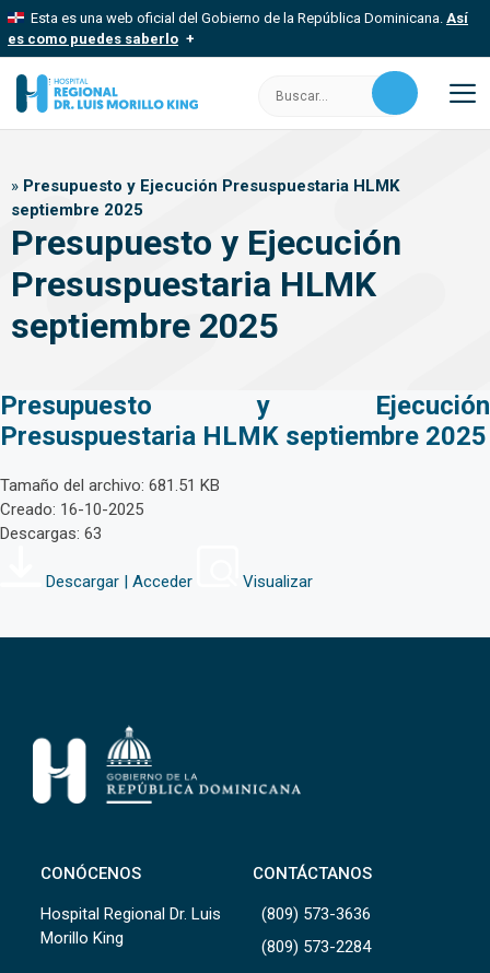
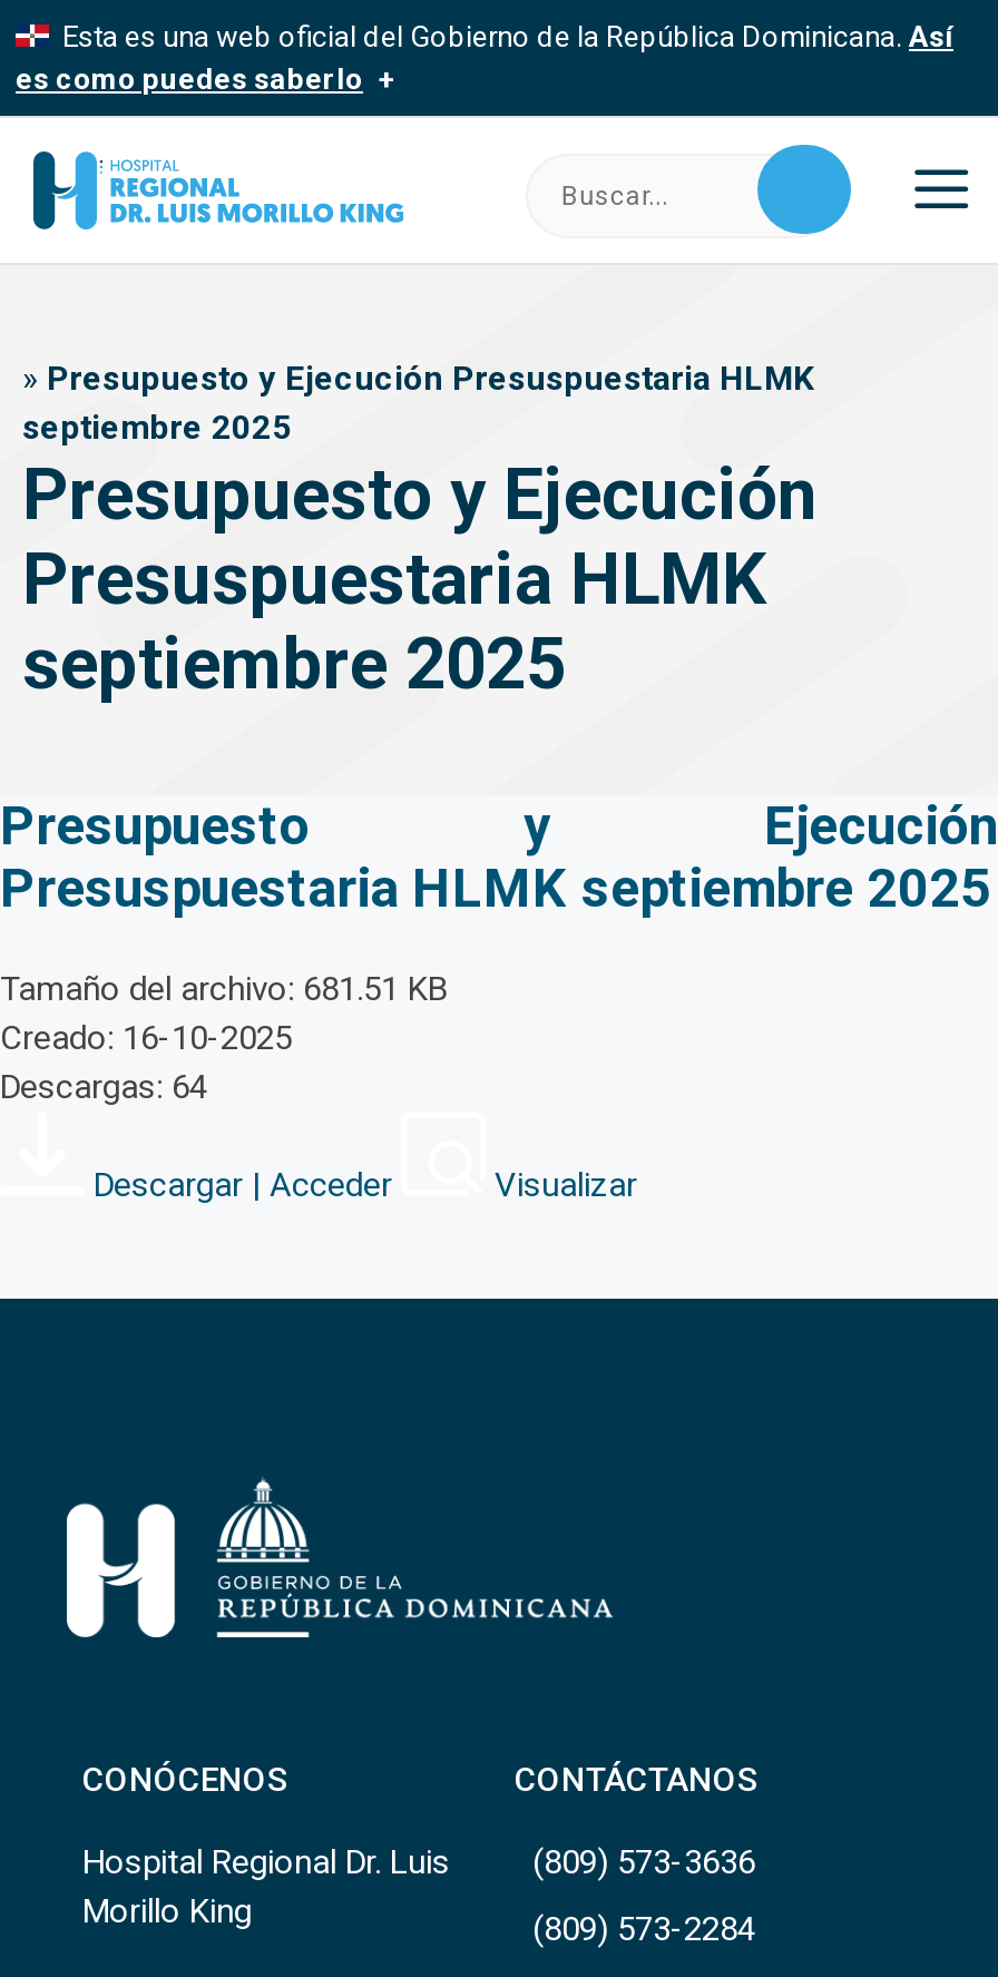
[0,524,102,543] Descargas: 63 -> [0,1067,207,1107] Descargas: 64

